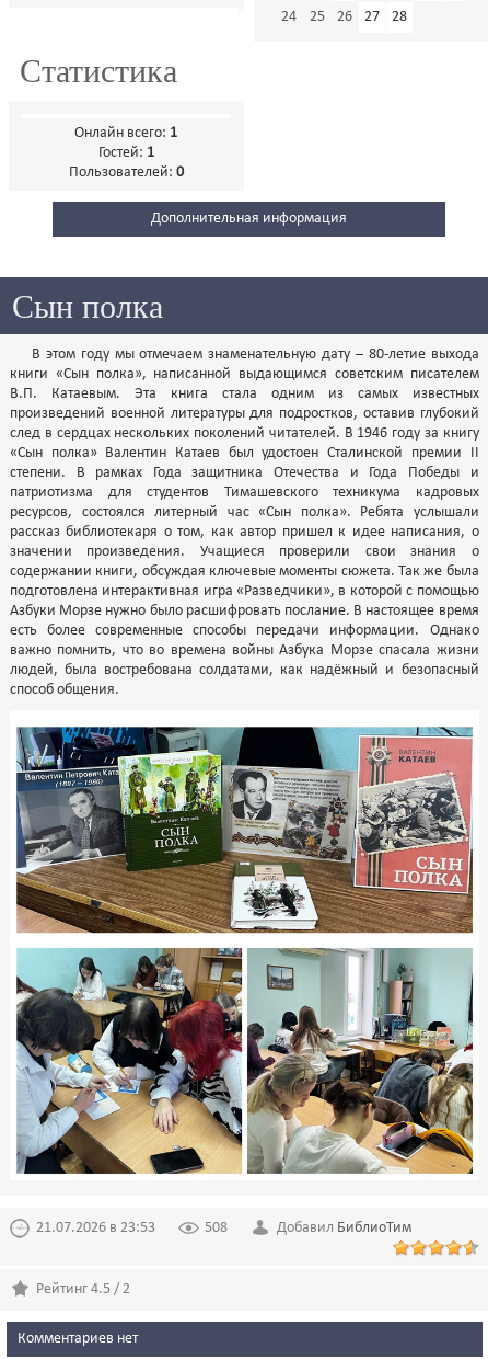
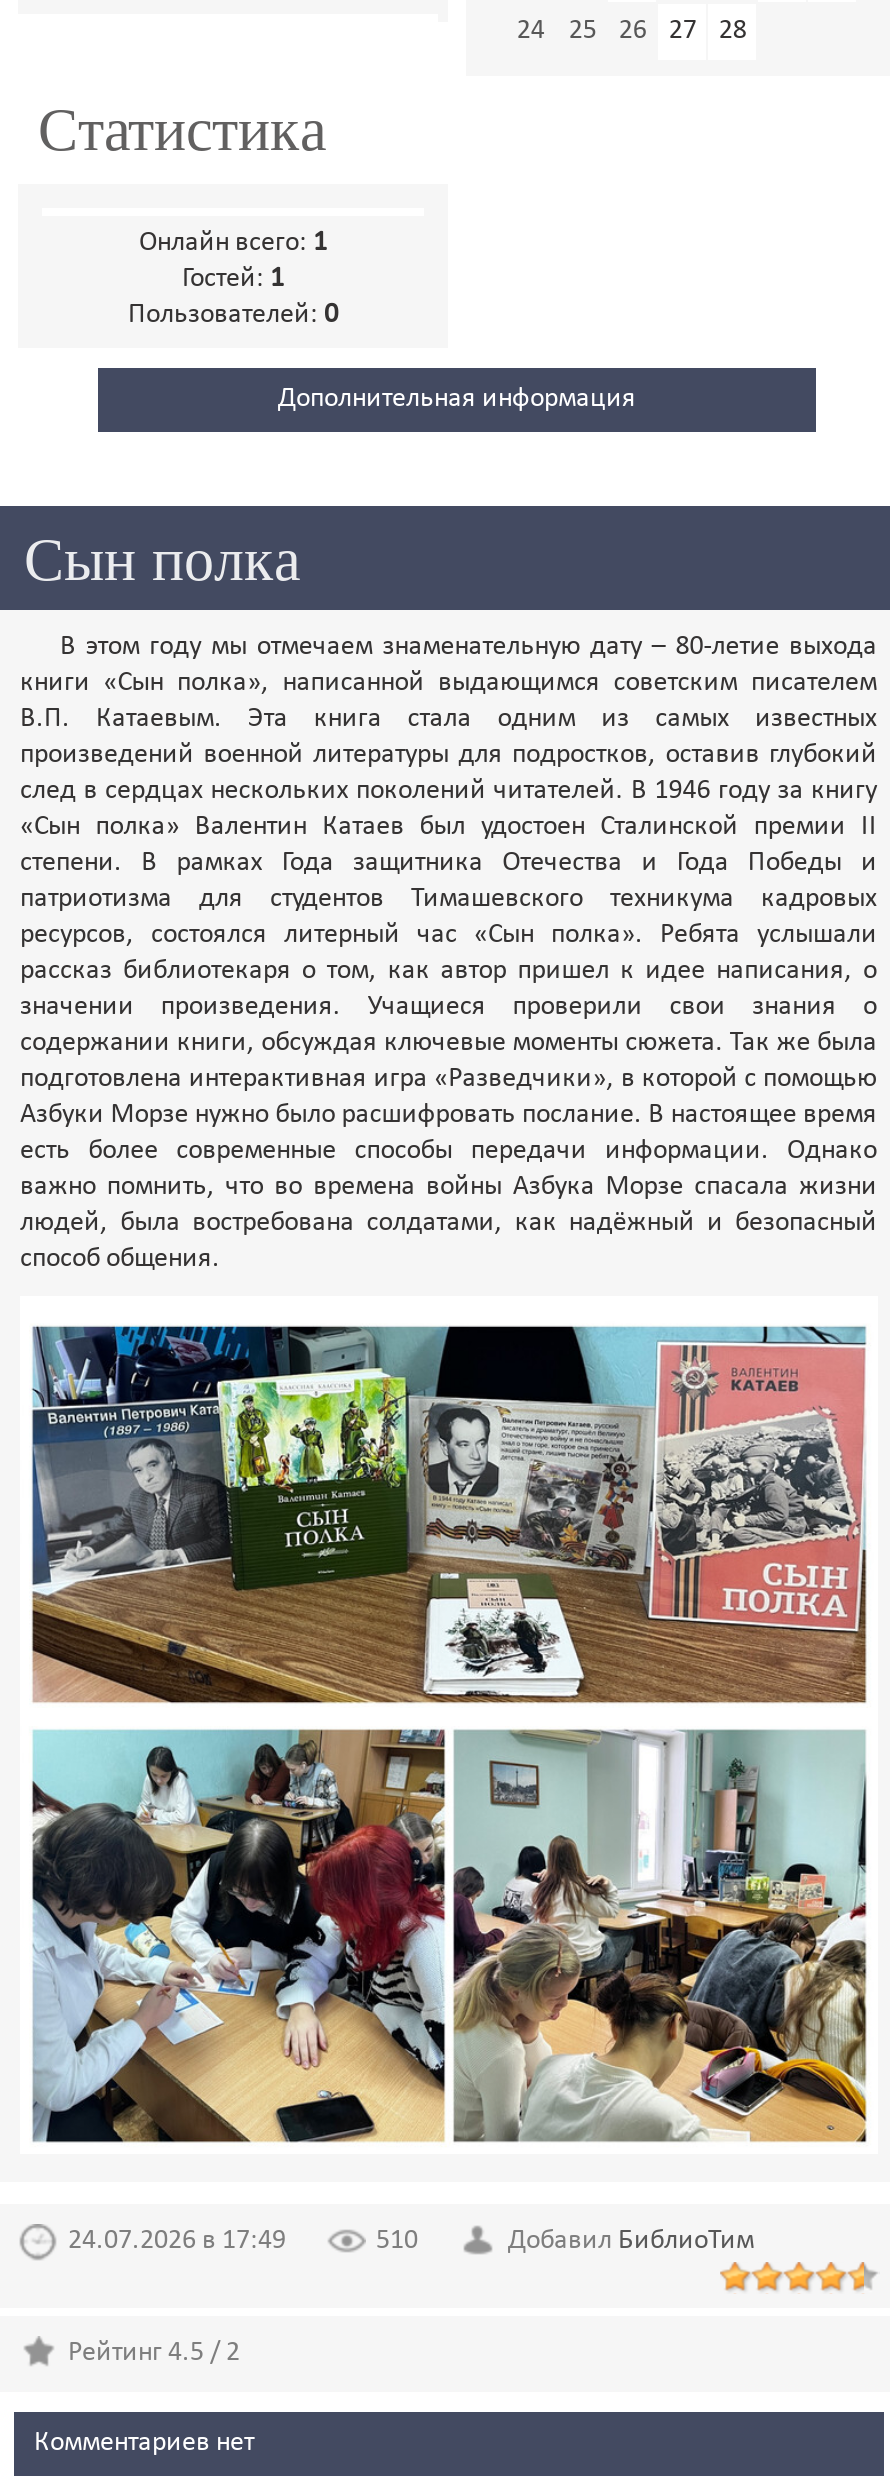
[36,1219,155,1236] 21.07.2026 в 23:53 -> [68,2225,286,2255] 24.07.2026 в 17:49
[205,1219,228,1236] 508 -> [376,2225,418,2255] 510

